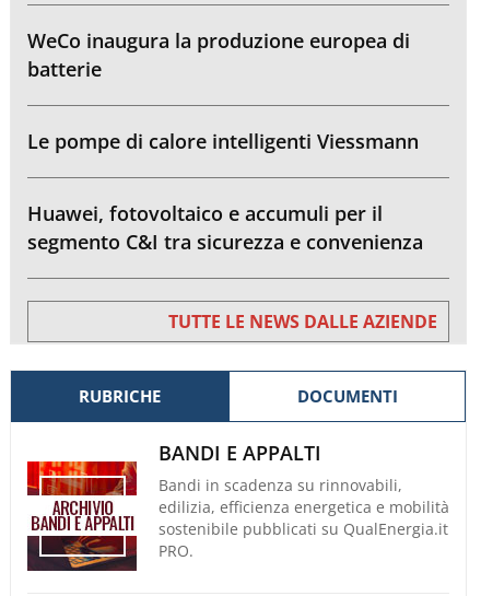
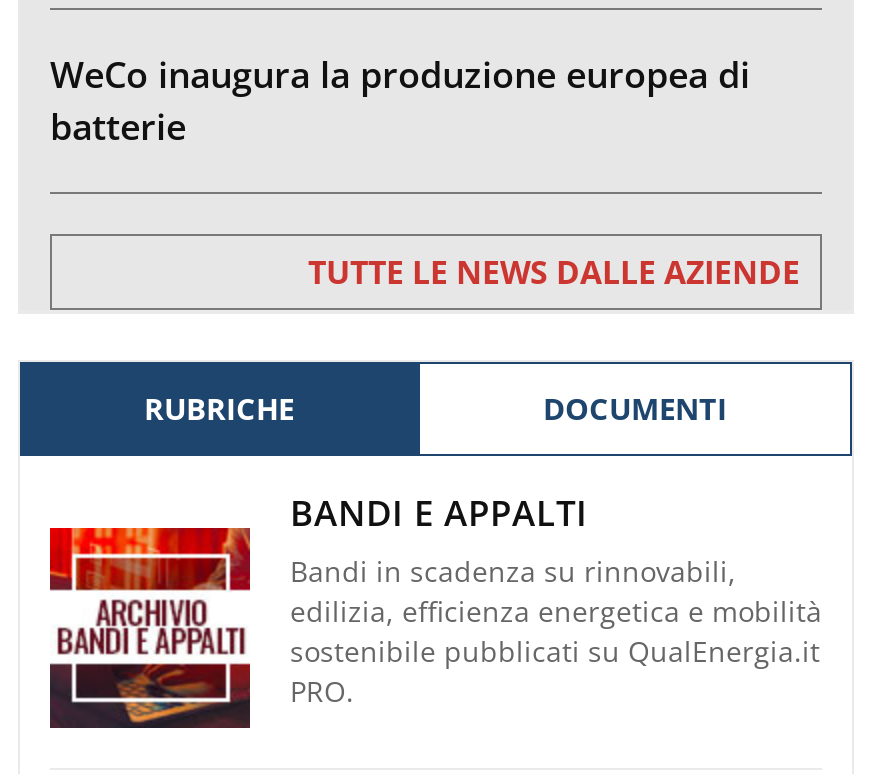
[27,128,423,254] Le pompe di calore intelligenti Viessmann | Huawei, fotovoltaico e accumuli per il | segmento C&I tra sicurezza e convenienza -> none

